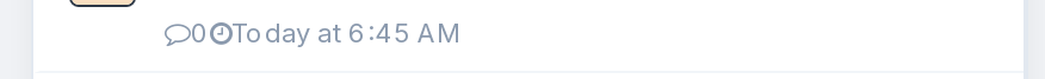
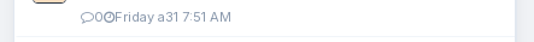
[191,17,460,50] 0 Today at 6:45 AM -> [94,8,231,25] 0 Friday a31 7:51 AM

